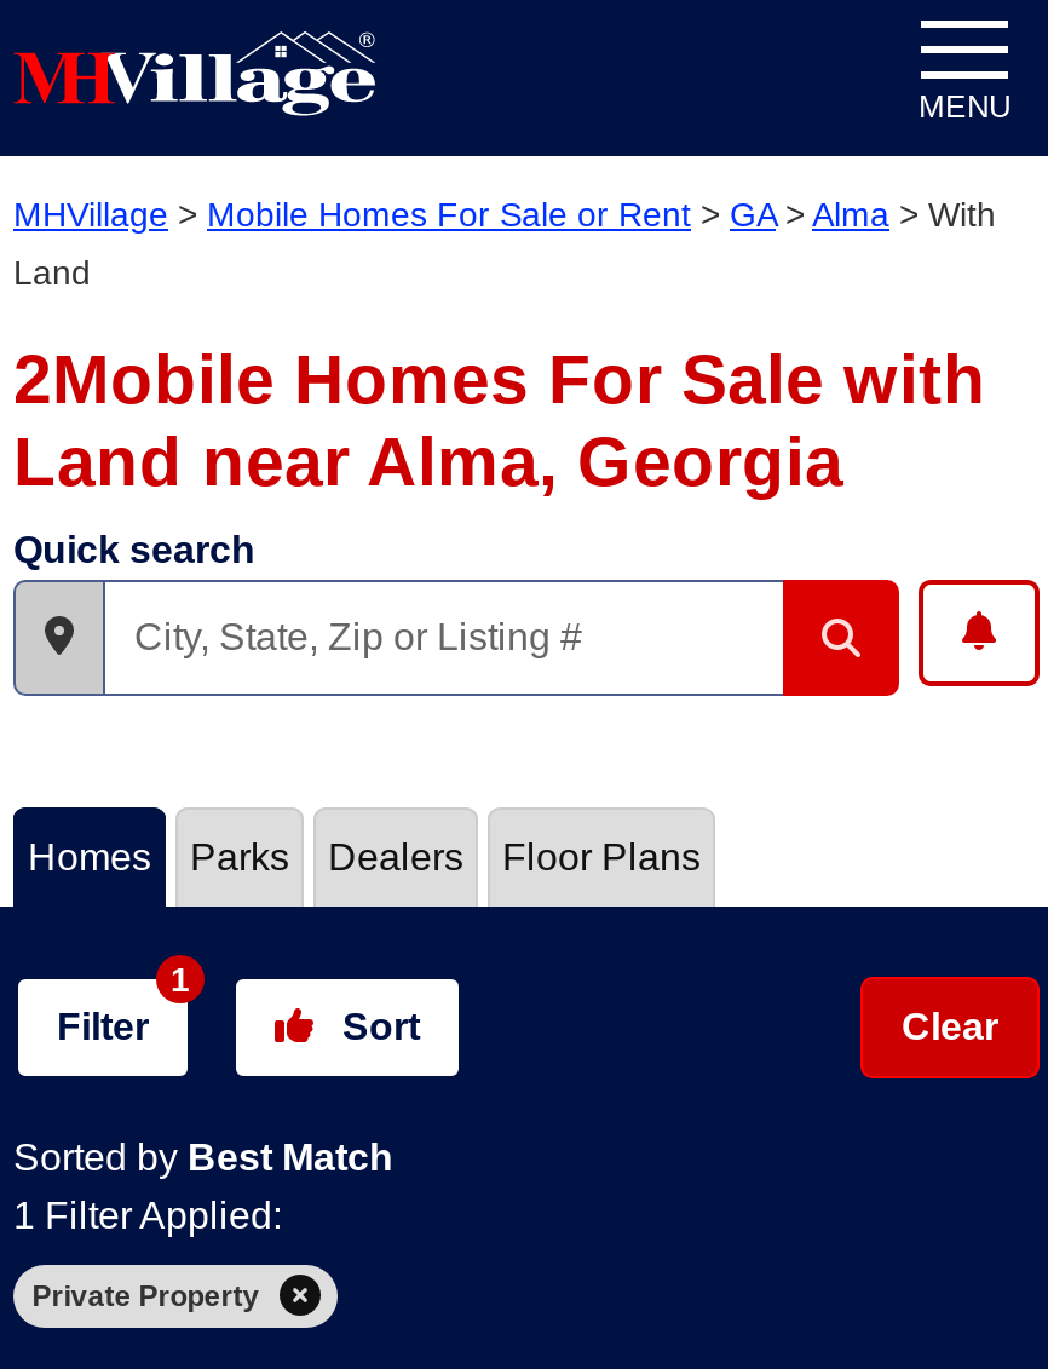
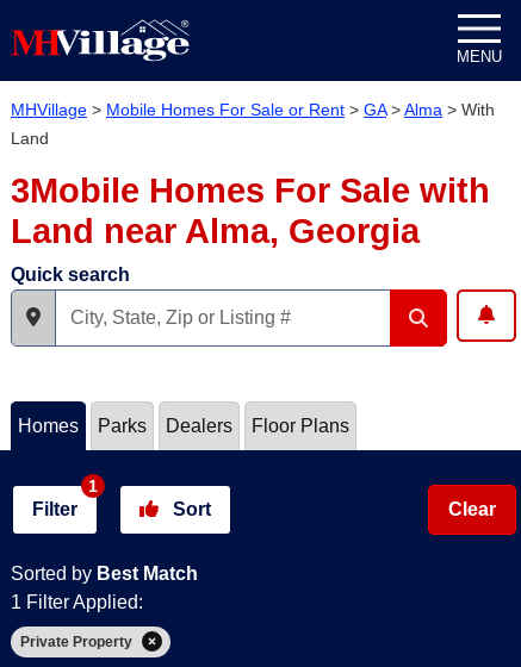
[13,340,986,418] 2Mobile Homes For Sale with -> [11,172,490,210] 3Mobile Homes For Sale with

